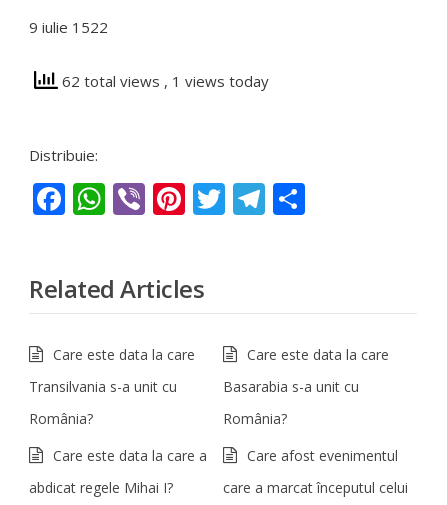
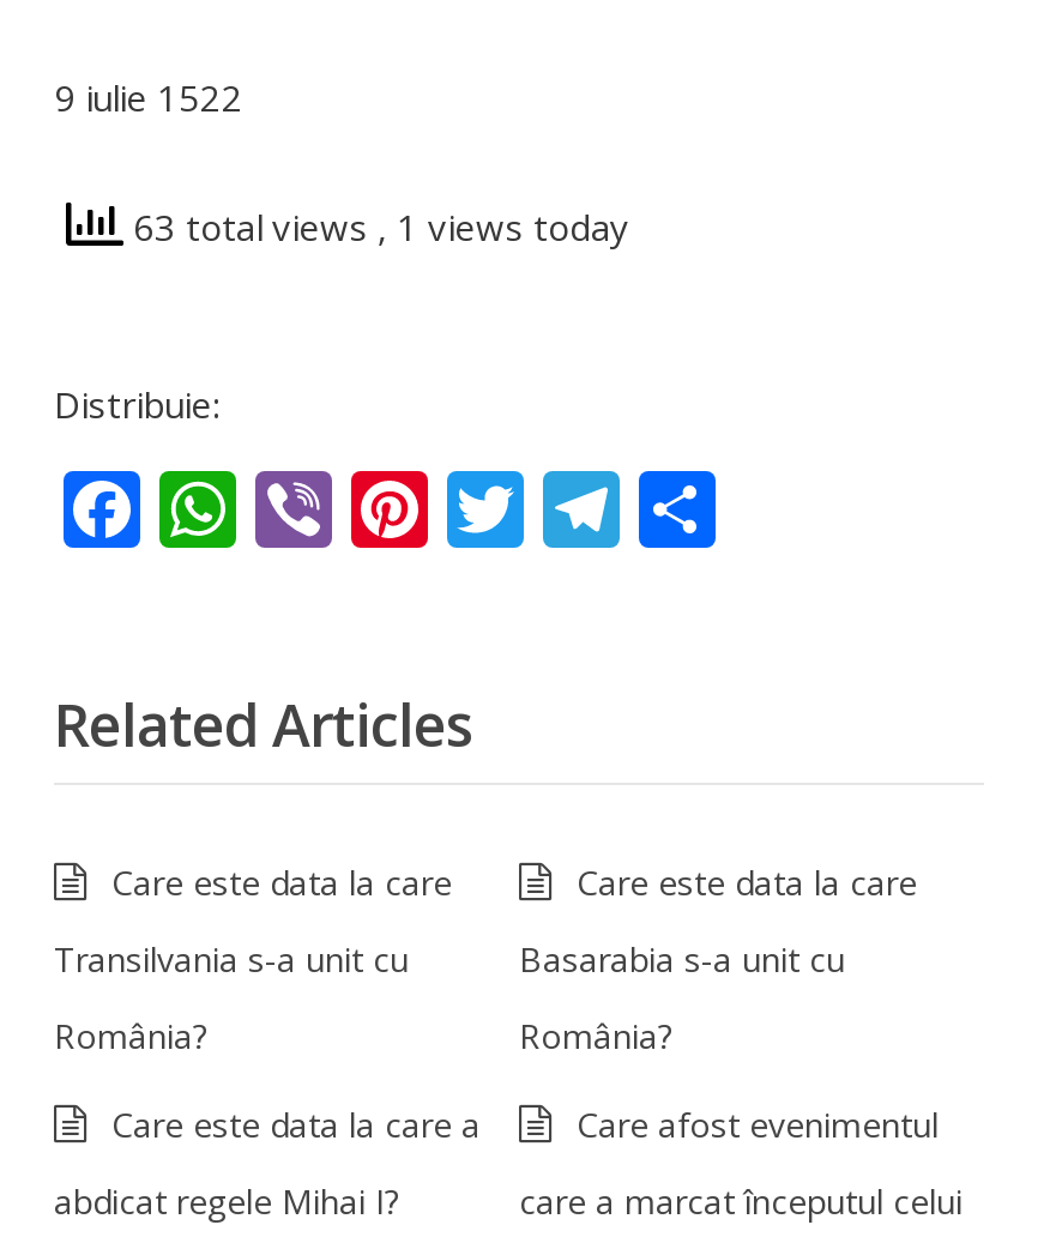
[58,71,269,91] 62 total views, 1 views today -> [123,203,629,251] 63 total views, 1 views today

